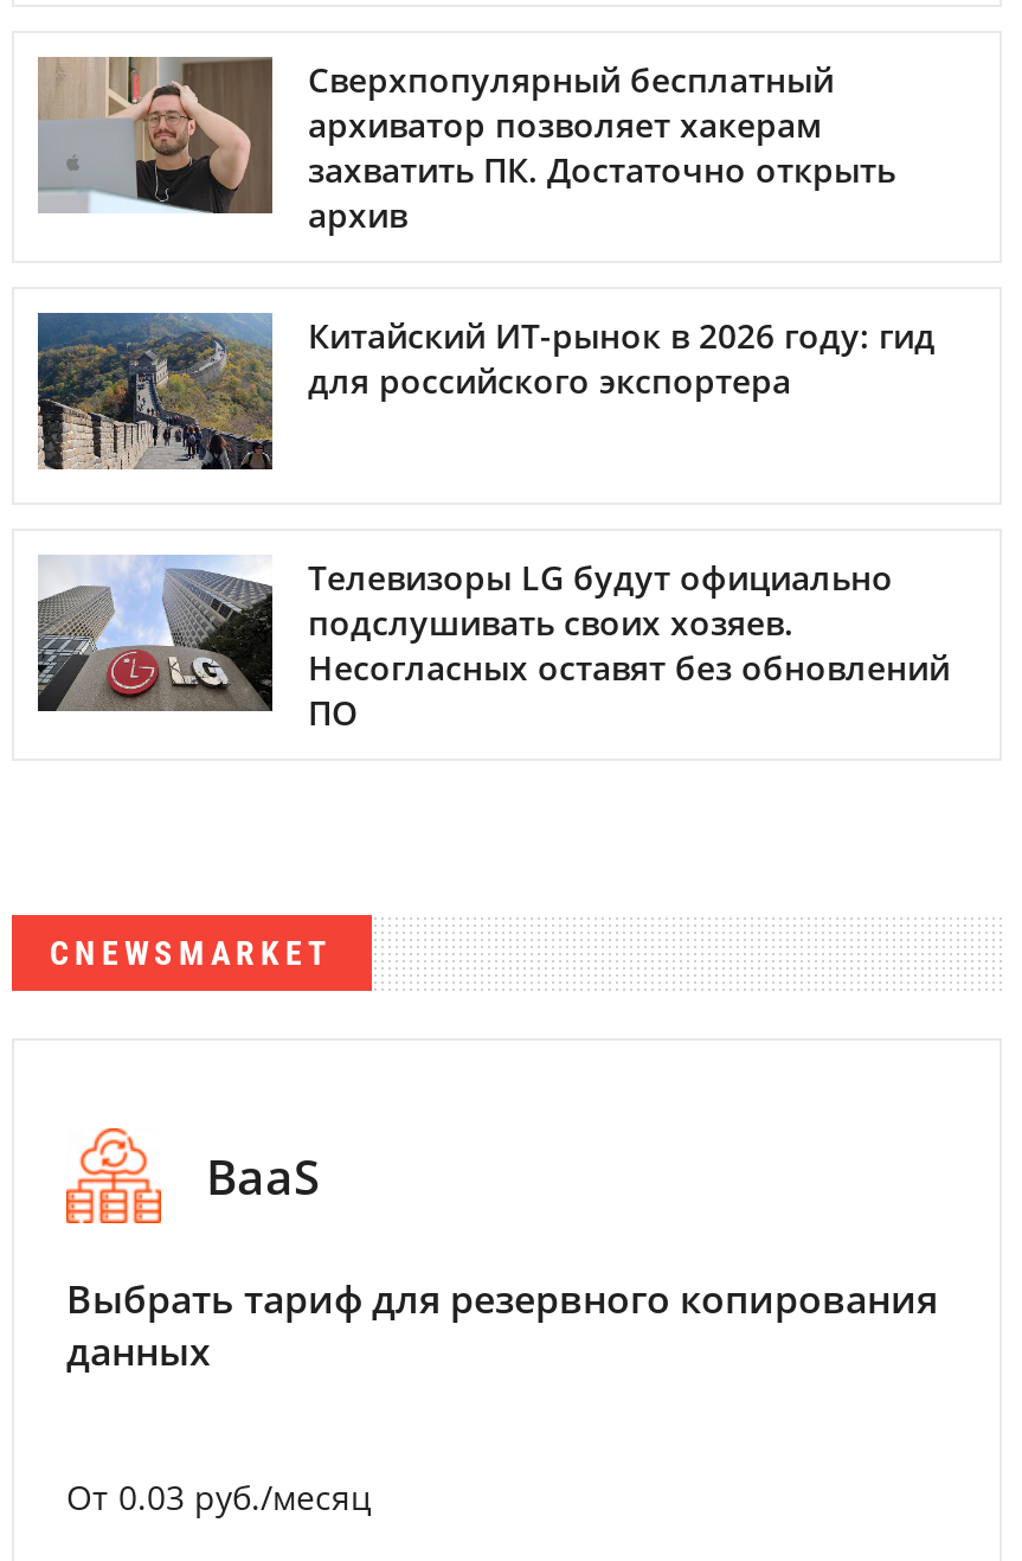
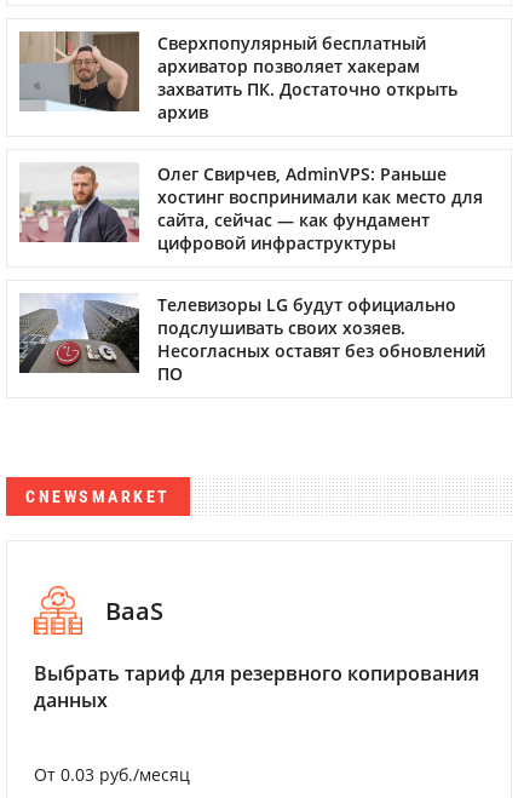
[36,311,936,472] [image] | Китайский ИТ-рынок в 2026 году: гид | для российского экспортера -> [19,162,483,254] [image] | Олег Свирчев, AdminVPS: Раньше | хостинг воспринимали как место для | сайта, сейчас — как фундамент | цифровой инфраструктуры

